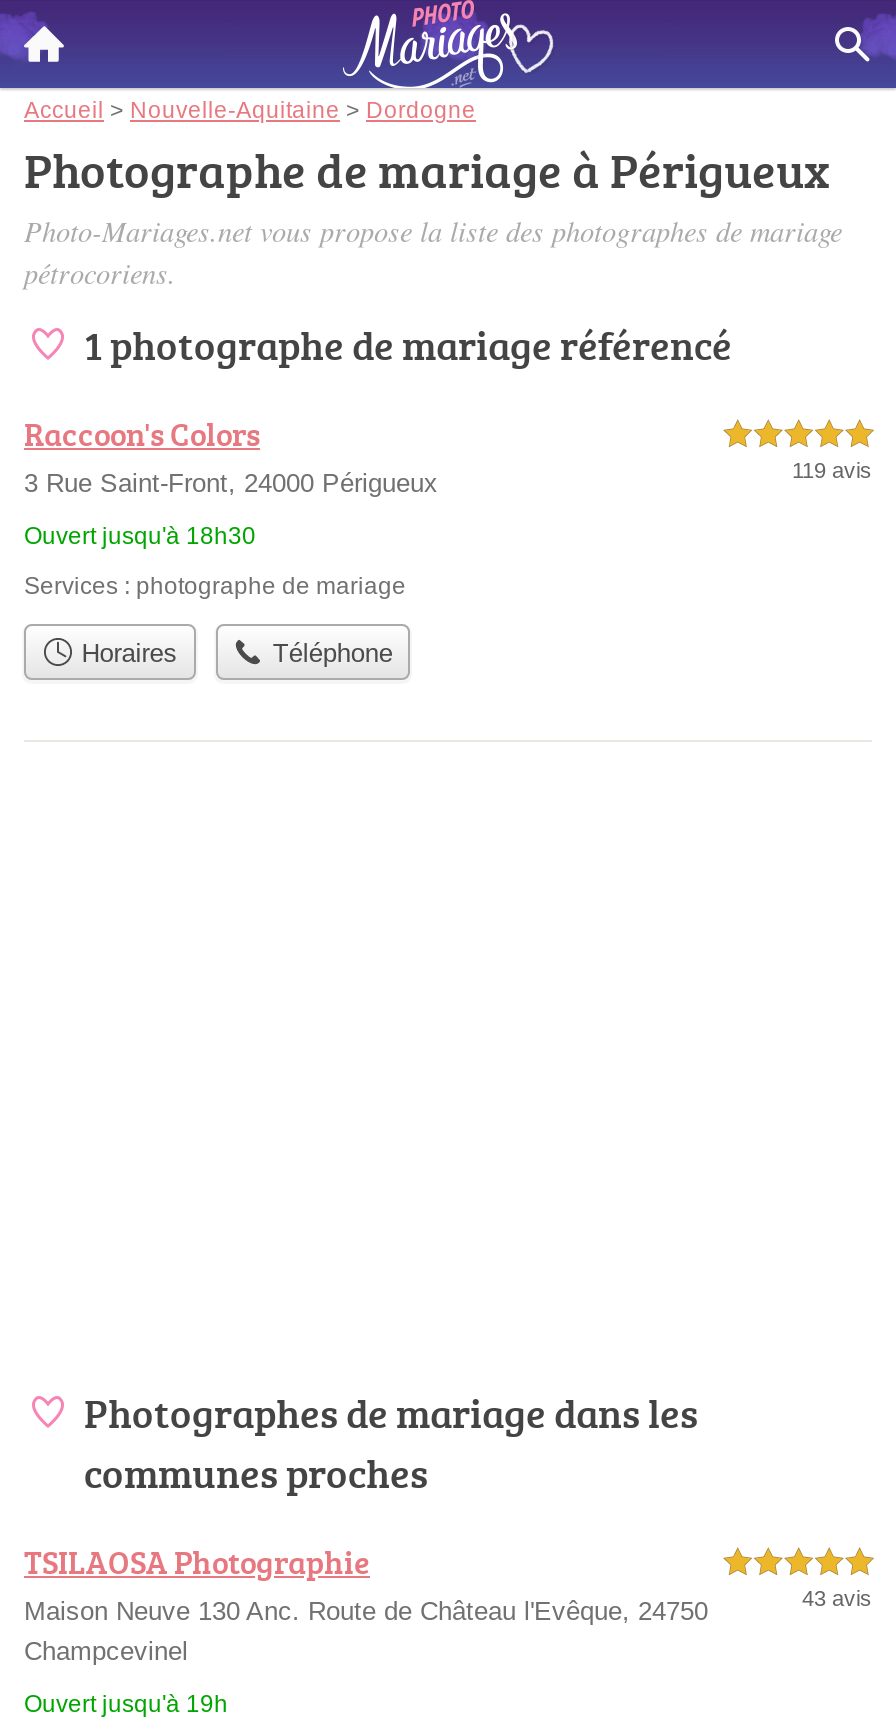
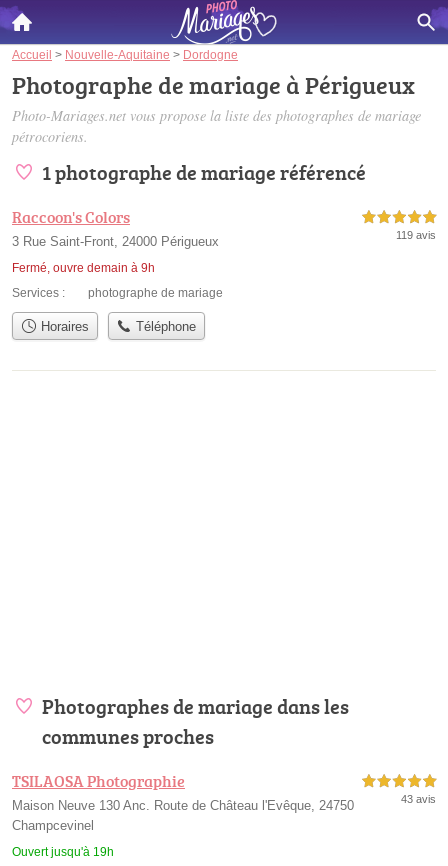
[24,522,256,550] Ouvert jusqu'à 18h30 -> [12,261,155,275] Fermé, ouvre demain à 9h

